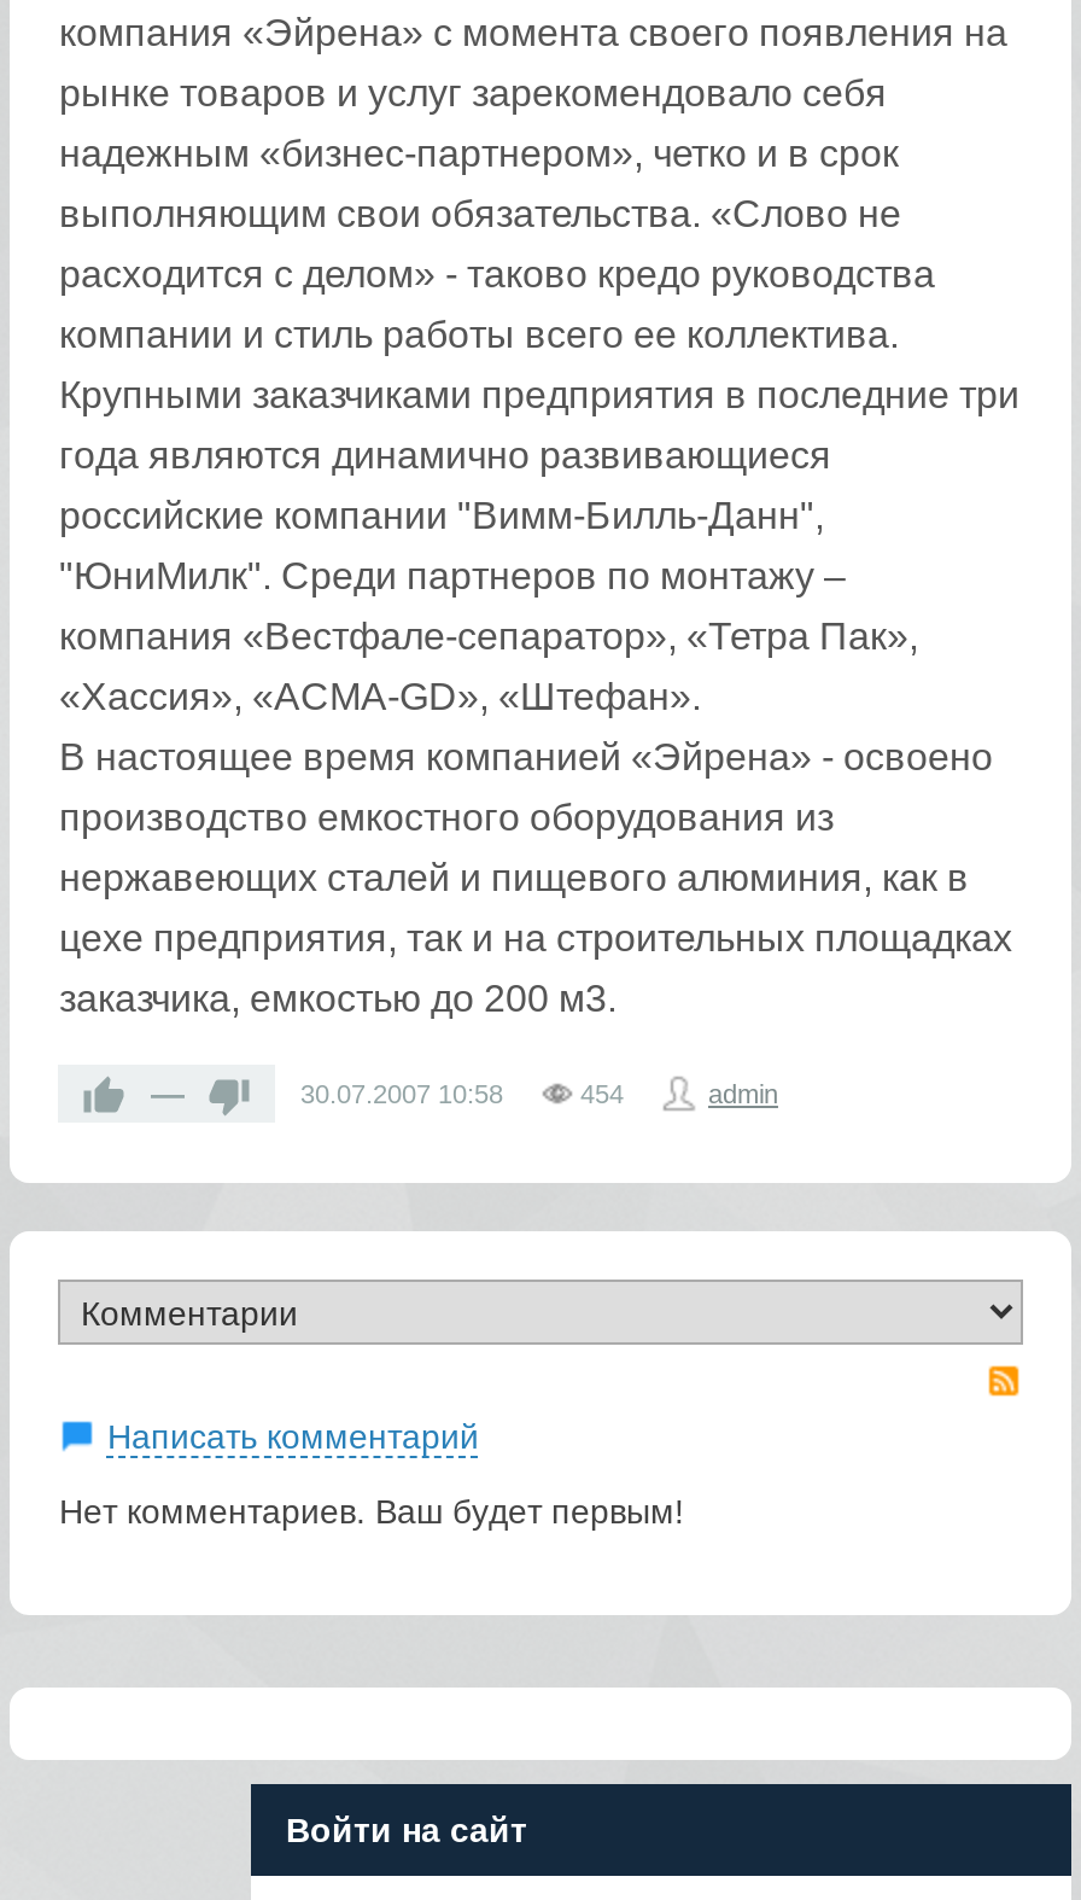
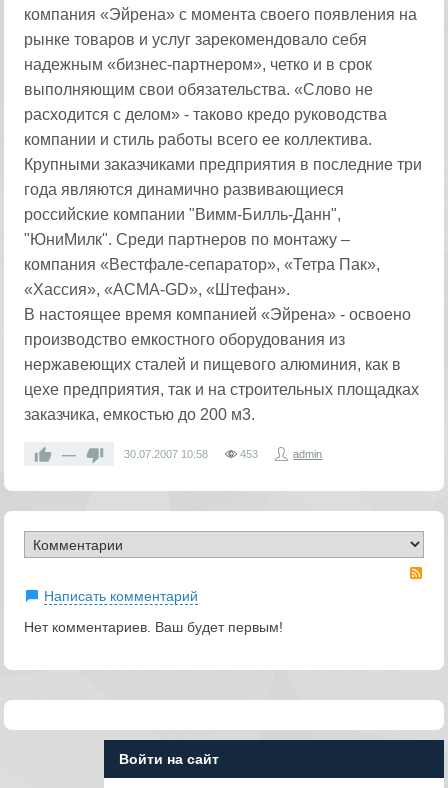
[580,1079,624,1108] 454 -> [240,448,258,460] 453

